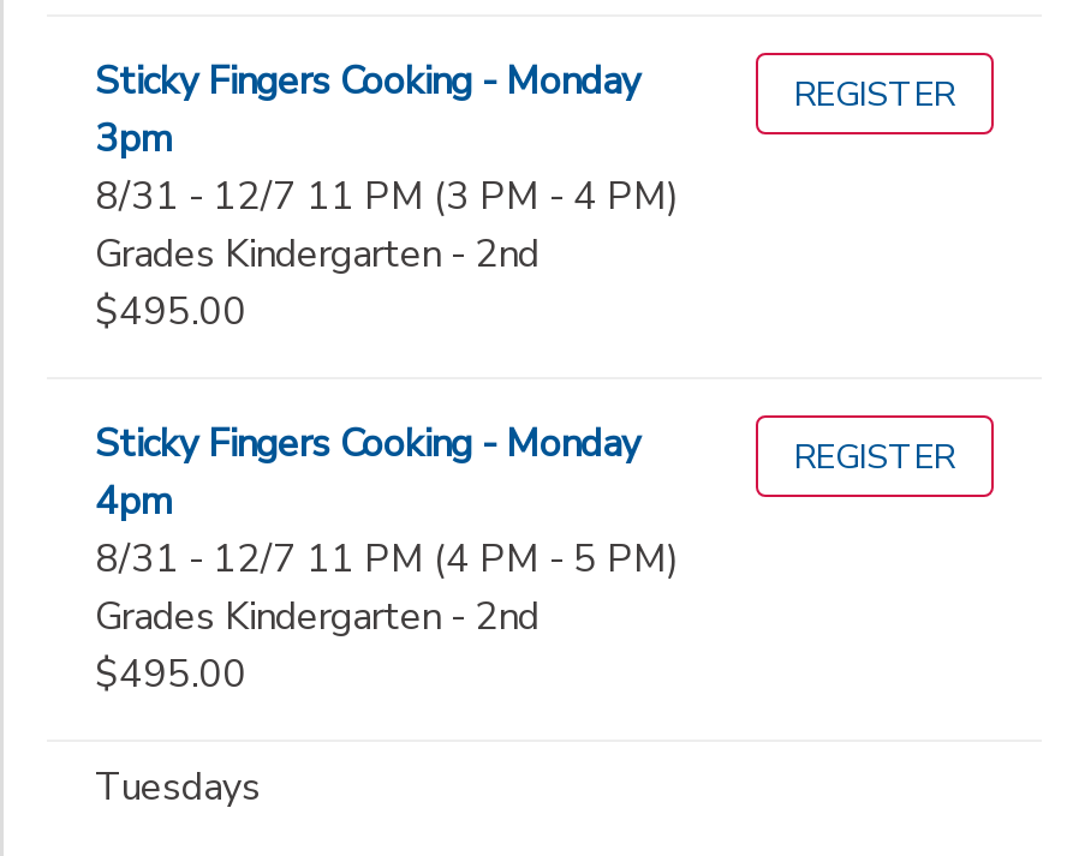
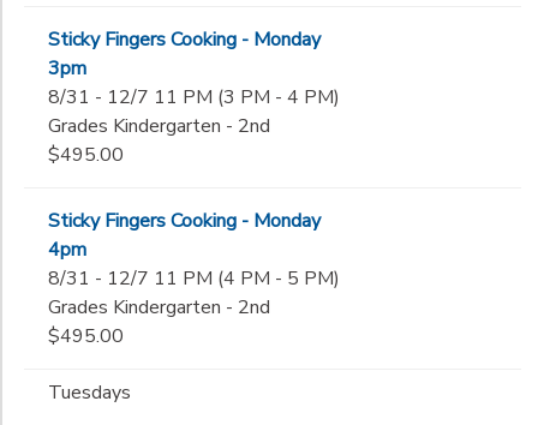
[794,69,955,117] REGISTER -> none
[794,431,955,480] REGISTER -> none

